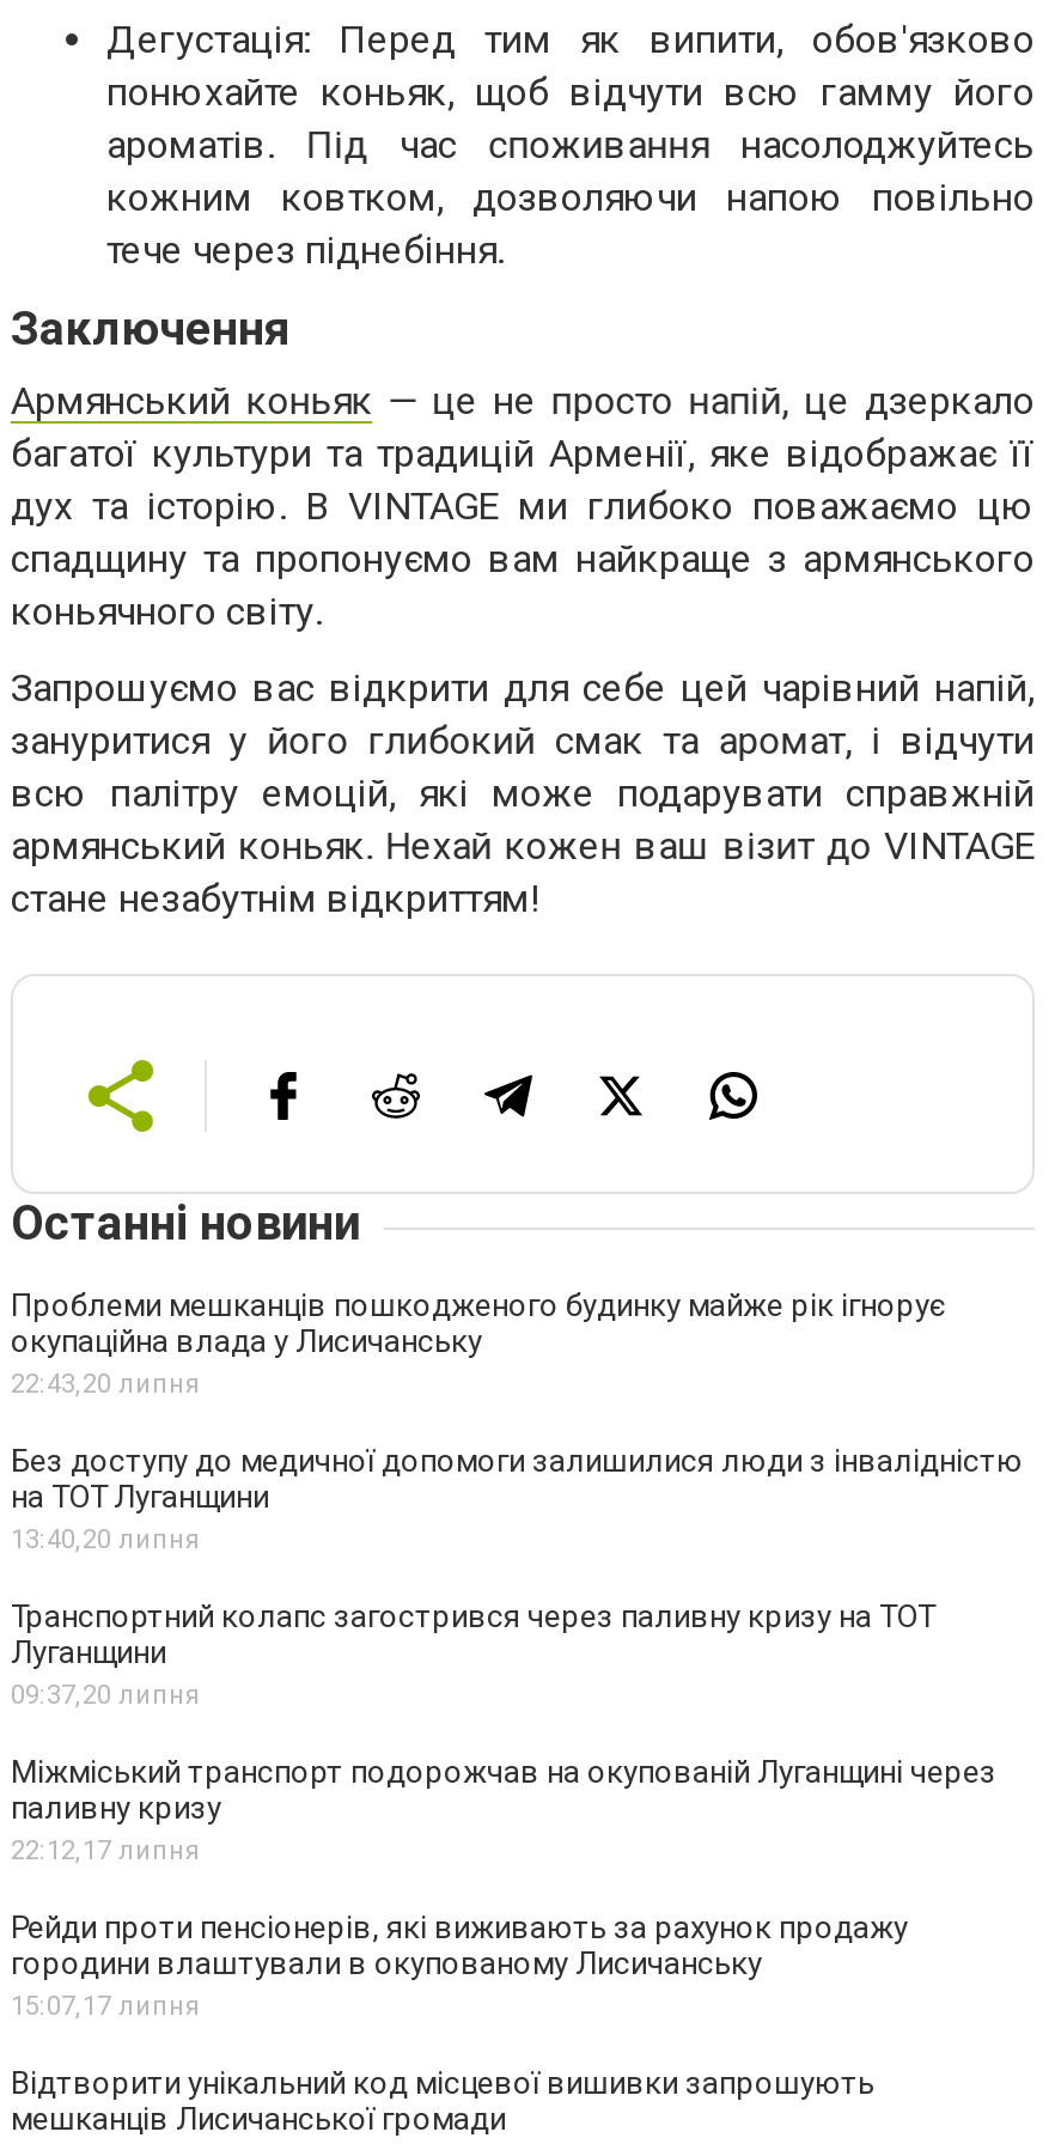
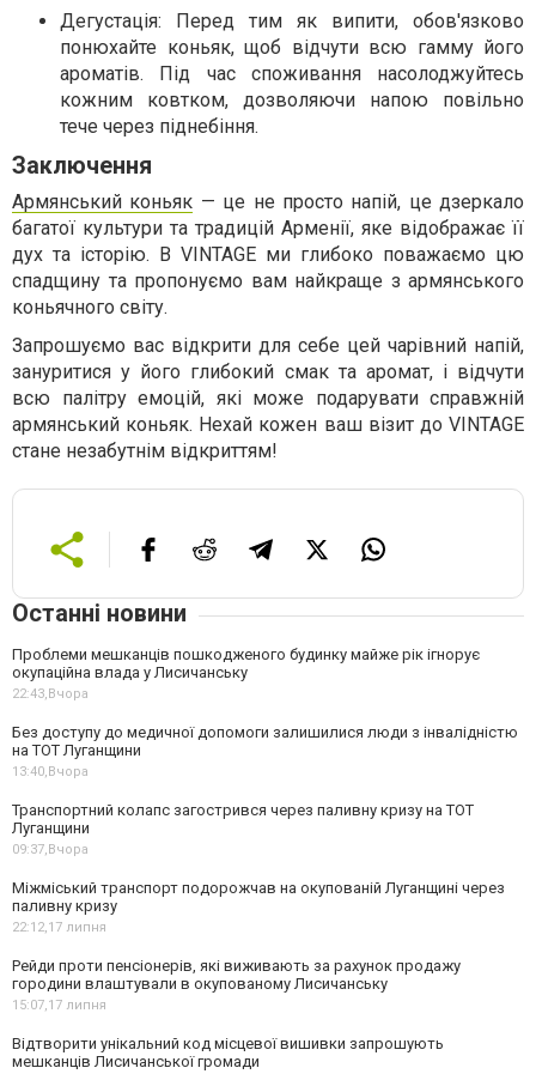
[11,1370,200,1401] 22:43,20 липня -> [12,687,89,702] 22:43,Вчора
[11,1525,200,1556] 13:40,20 липня -> [12,764,89,780] 13:40,Вчора
[11,1681,200,1712] 09:37,20 липня -> [12,842,89,858] 09:37,Вчора

